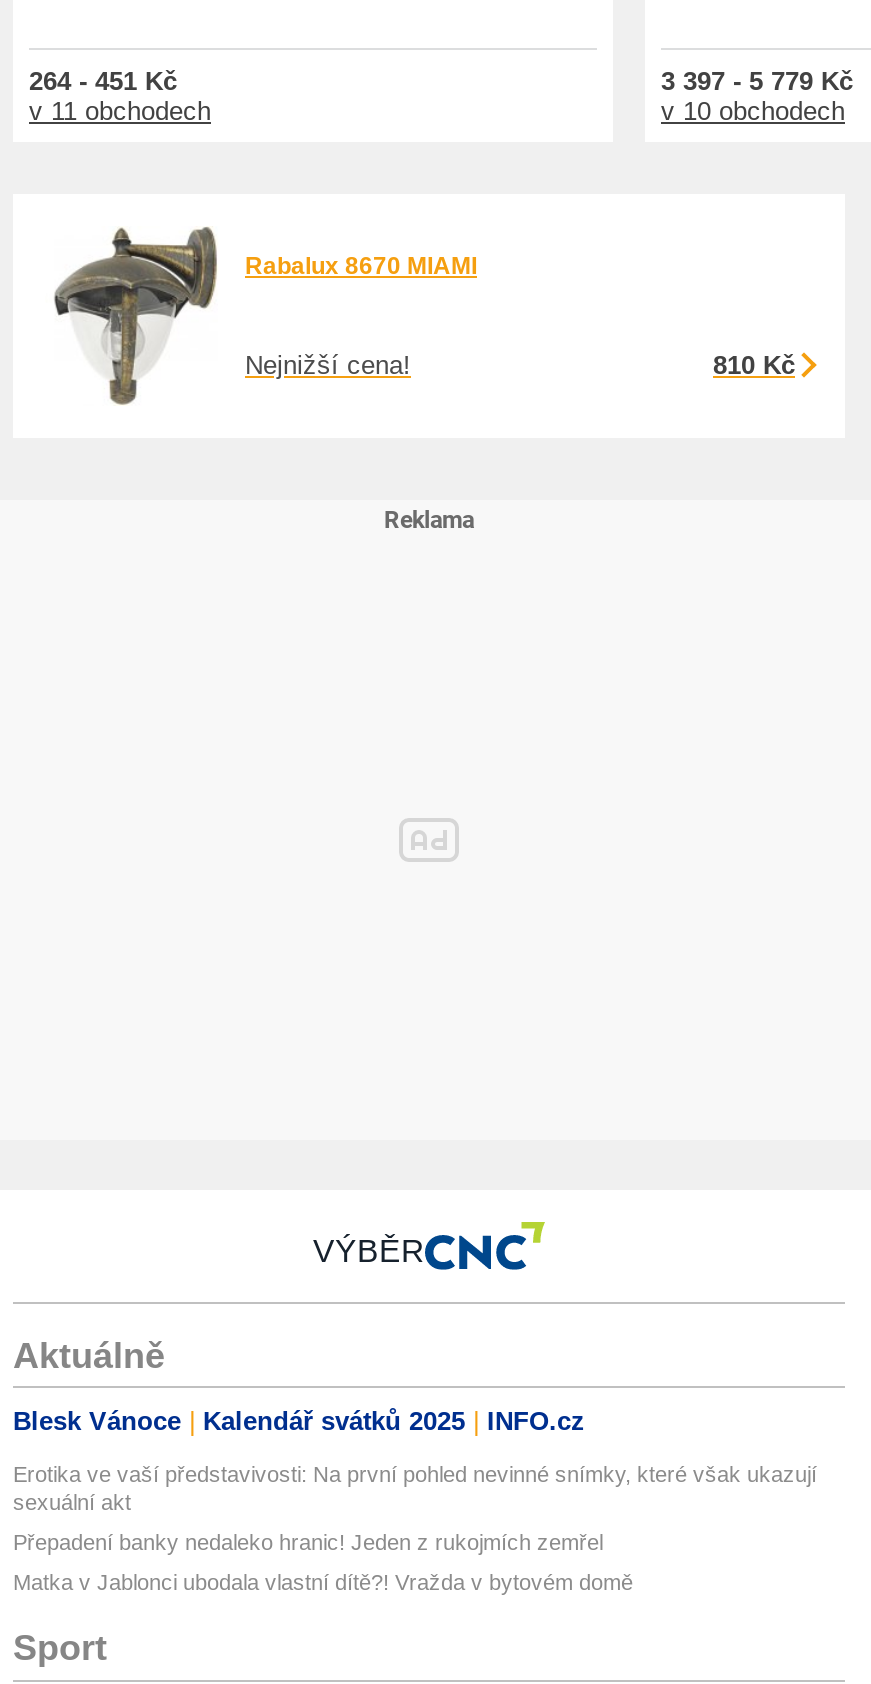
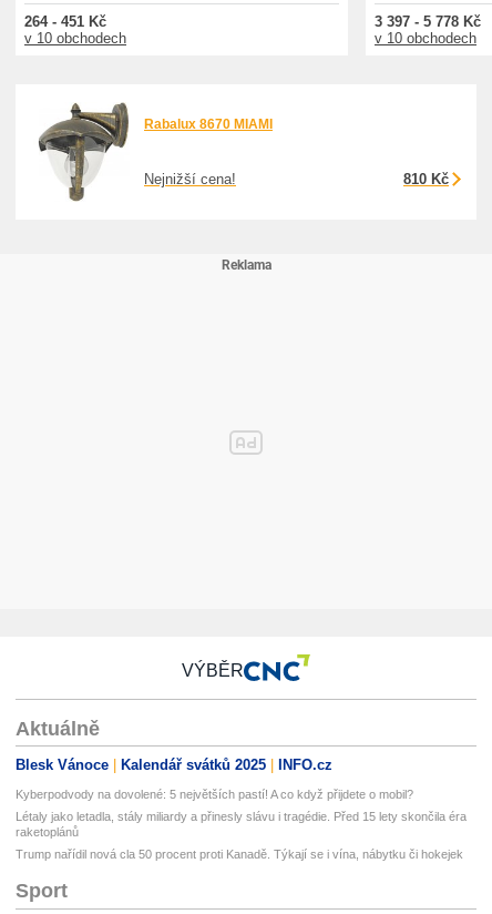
[661,65,853,95] 3 397 - 5 779 Kč -> [375,13,481,29] 3 397 - 5 778 Kč
[29,95,211,125] v 11 obchodech -> [24,29,126,46] v 10 obchodech
[13,1463,817,1515] Erotika ve vaší představivosti: Na první pohled nevinné snímky, které však ukazují | sexuální akt -> [16,788,413,801] Kyberpodvody na dovolené: 5 největších pastí! A co když přijdete o mobil?
[13,1531,603,1555] Přepadení banky nedaleko hranic! Jeden z rukojmích zemřel -> [16,810,467,839] Létaly jako letadla, stály miliardy a přinesly slávu i tragédie. Před 15 lety skončila éra | raketoplánů
[13,1571,633,1595] Matka v Jablonci ubodala vlastní dítě?! Vražda v bytovém domě -> [16,848,463,861] Trump nařídil nová cla 50 procent proti Kanadě. Týkají se i vína, nábytku či hokejek

